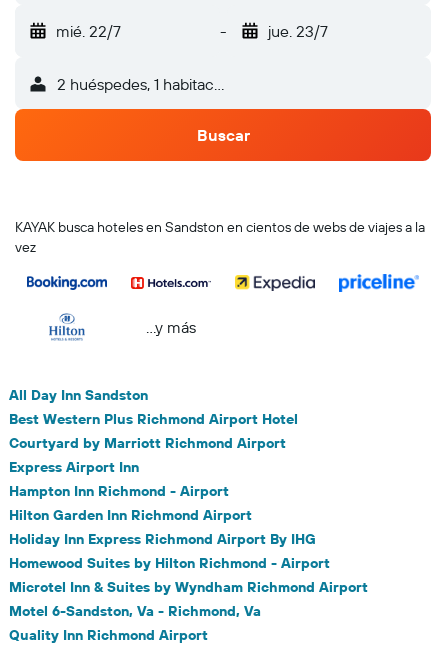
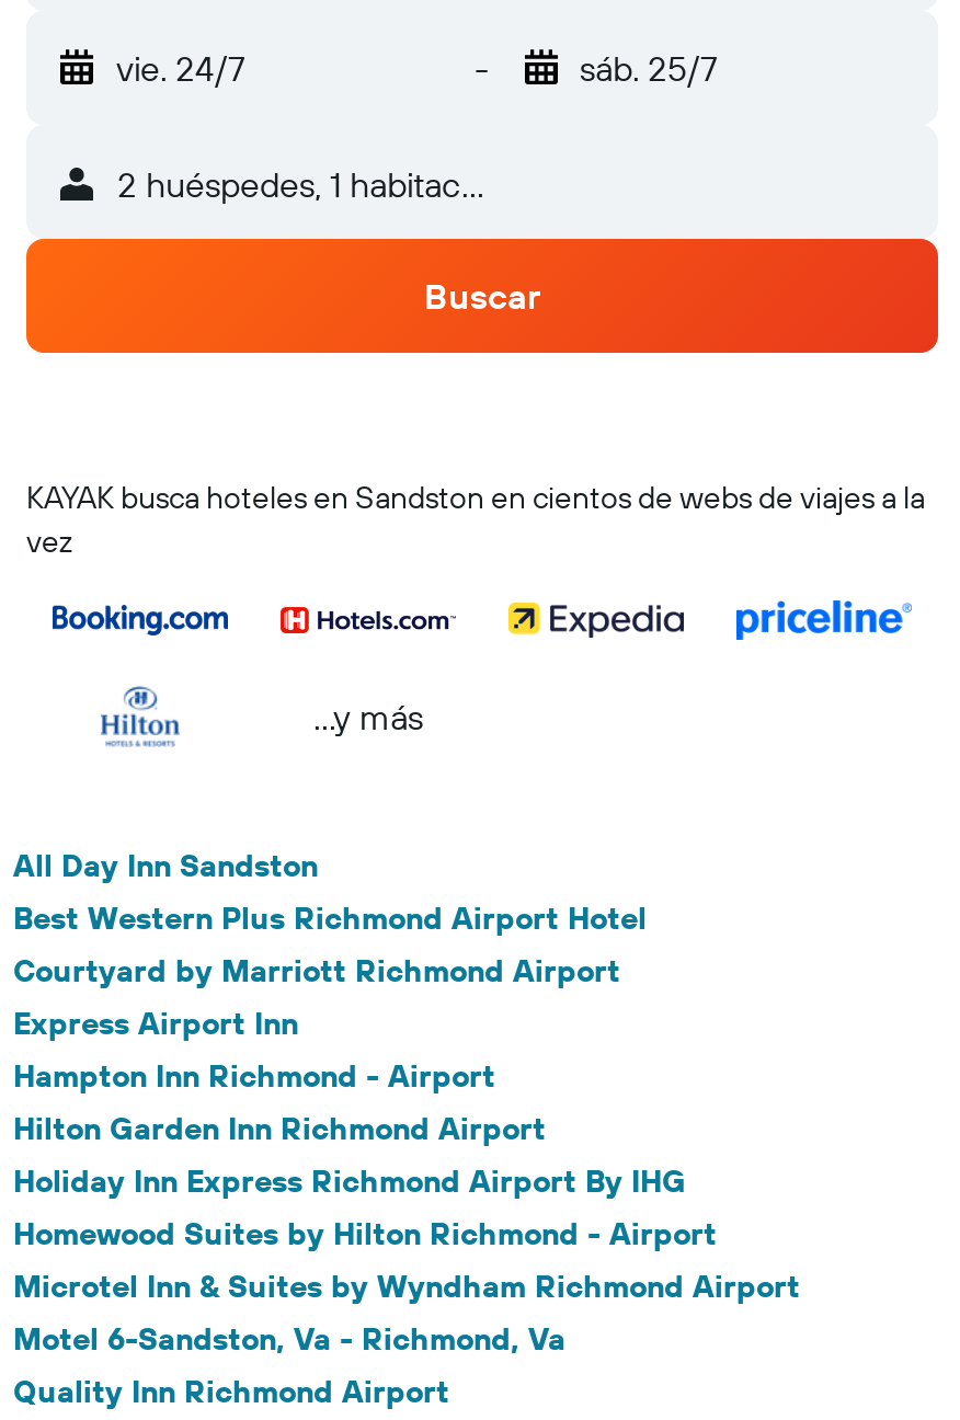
[56,21,121,41] mié. 22/7 -> [116,46,245,90] vie. 24/7
[267,21,327,41] jue. 23/7 -> [580,46,718,90] sáb. 25/7

